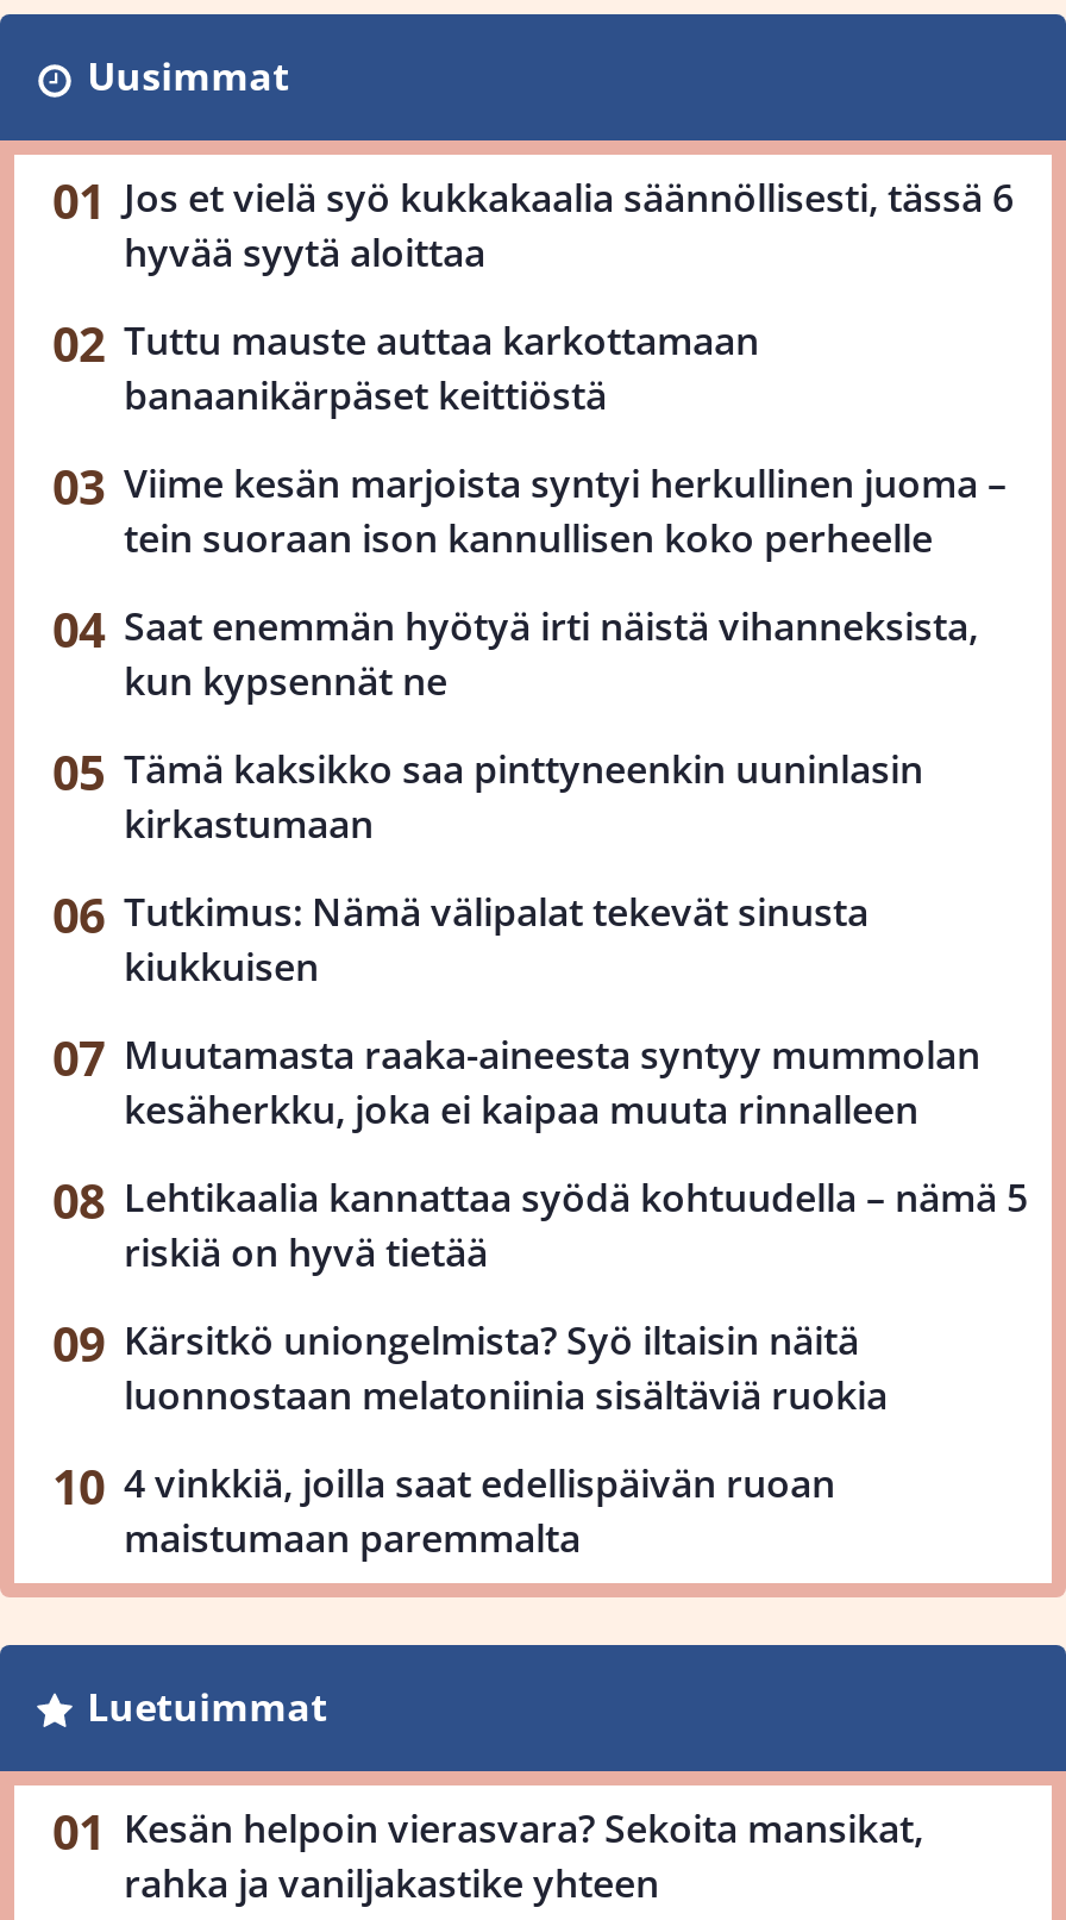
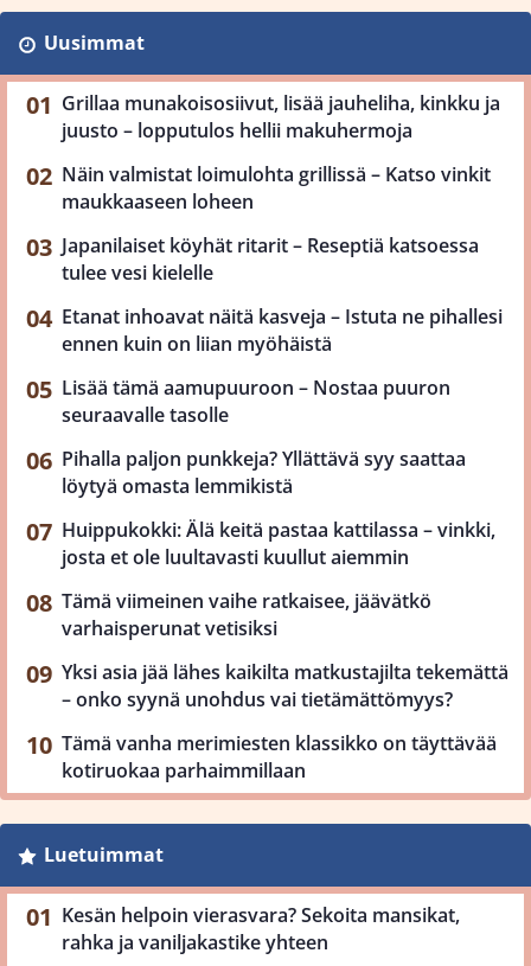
[124,171,1014,279] Jos et vielä syö kukkakaalia säännöllisesti, tässä 6 | hyvää syytä aloittaa -> [62,90,500,143] Grillaa munakoisosiivut, lisää jauheliha, kinkku ja | juusto – lopputulos hellii makuhermoja
[124,314,759,421] Tuttu mauste auttaa karkottamaan | banaanikärpäset keittiöstä -> [62,161,491,215] Näin valmistat loimulohta grillissä – Katso vinkit | maukkaaseen loheen
[124,457,1007,564] Viime kesän marjoista syntyi herkullinen juoma – | tein suoraan ison kannullisen koko perheelle -> [62,232,479,286] Japanilaiset köyhät ritarit – Reseptiä katsoessa | tulee vesi kielelle
[124,600,978,707] Saat enemmän hyötyä irti näistä vihanneksista, | kun kypsennät ne -> [62,303,503,357] Etanat inhoavat näitä kasveja – Istuta ne pihallesi | ennen kuin on liian myöhäistä
[124,743,923,850] Tämä kaksikko saa pinttyneenkin uuninlasin | kirkastumaan -> [62,375,450,428] Lisää tämä aamupuuroon – Nostaa puuron | seuraavalle tasolle
[124,886,869,993] Tutkimus: Nämä välipalat tekevät sinusta | kiukkuisen -> [62,446,466,499] Pihalla paljon punkkeja? Yllättävä syy saattaa | löytyä omasta lemmikistä
[124,1028,980,1136] Muutamasta raaka-aineesta syntyy mummolan | kesäherkku, joka ei kaipaa muuta rinnalleen -> [62,517,495,570] Huippukokki: Älä keitä pastaa kattilassa – vinkki, | josta et ole luultavasti kuullut aiemmin
[124,1171,1028,1278] Lehtikaalia kannattaa syödä kohtuudella – nämä 5 | riskiä on hyvä tietää -> [62,588,431,641] Tämä viimeinen vaihe ratkaisee, jäävätkö | varhaisperunat vetisiksi
[124,1314,888,1421] Kärsitkö uniongelmista? Syö iltaisin näitä | luonnostaan melatoniinia sisältäviä ruokia -> [62,659,508,712] Yksi asia jää lähes kaikilta matkustajilta tekemättä | – onko syynä unohdus vai tietämättömyys?
[124,1457,835,1564] 4 vinkkiä, joilla saat edellispäivän ruoan | maistumaan paremmalta -> [62,730,497,783] Tämä vanha merimiesten klassikko on täyttävää | kotiruokaa parhaimmillaan

